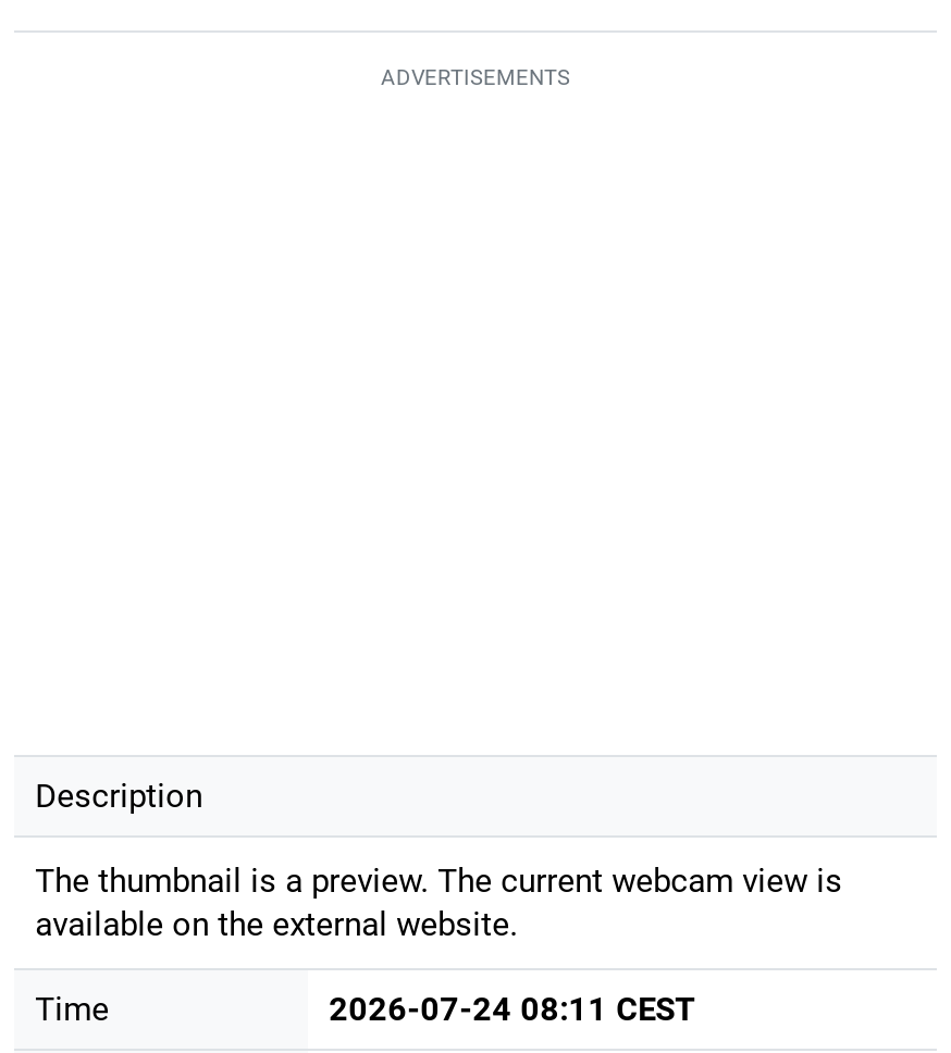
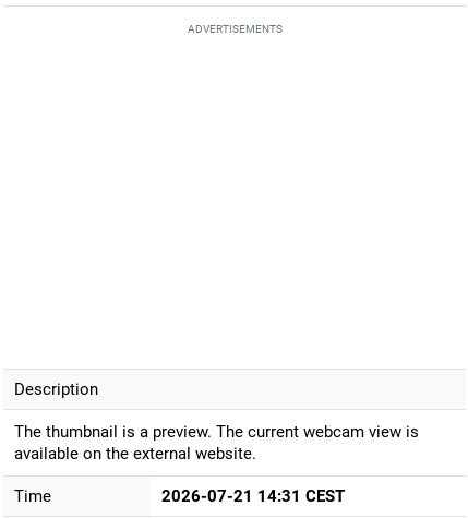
[329,990,694,1029] 2026-07-24 08:11 CEST -> [161,486,344,506] 2026-07-21 14:31 CEST

